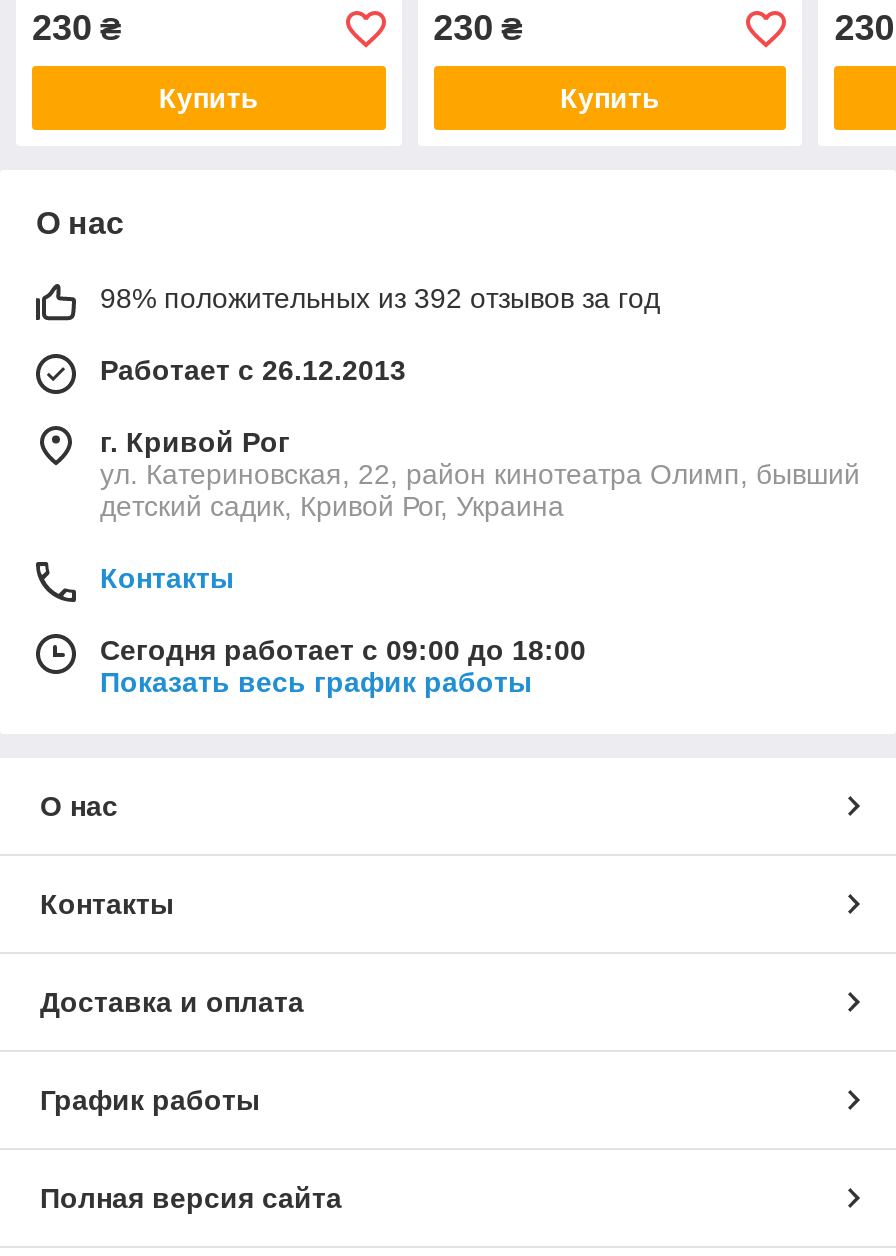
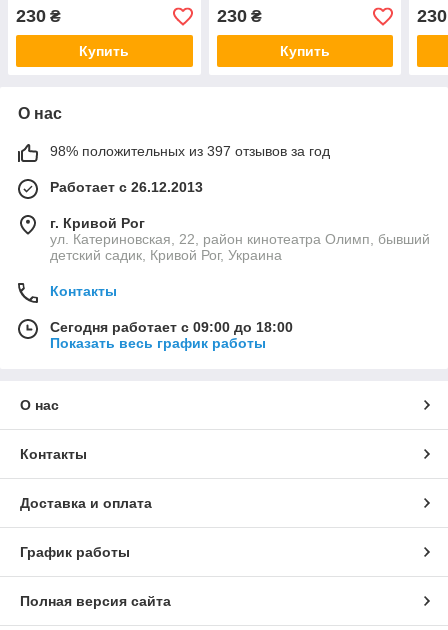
[100,283,660,315] 98% положительных из 392 отзывов за год -> [50,143,330,159] 98% положительных из 397 отзывов за год

